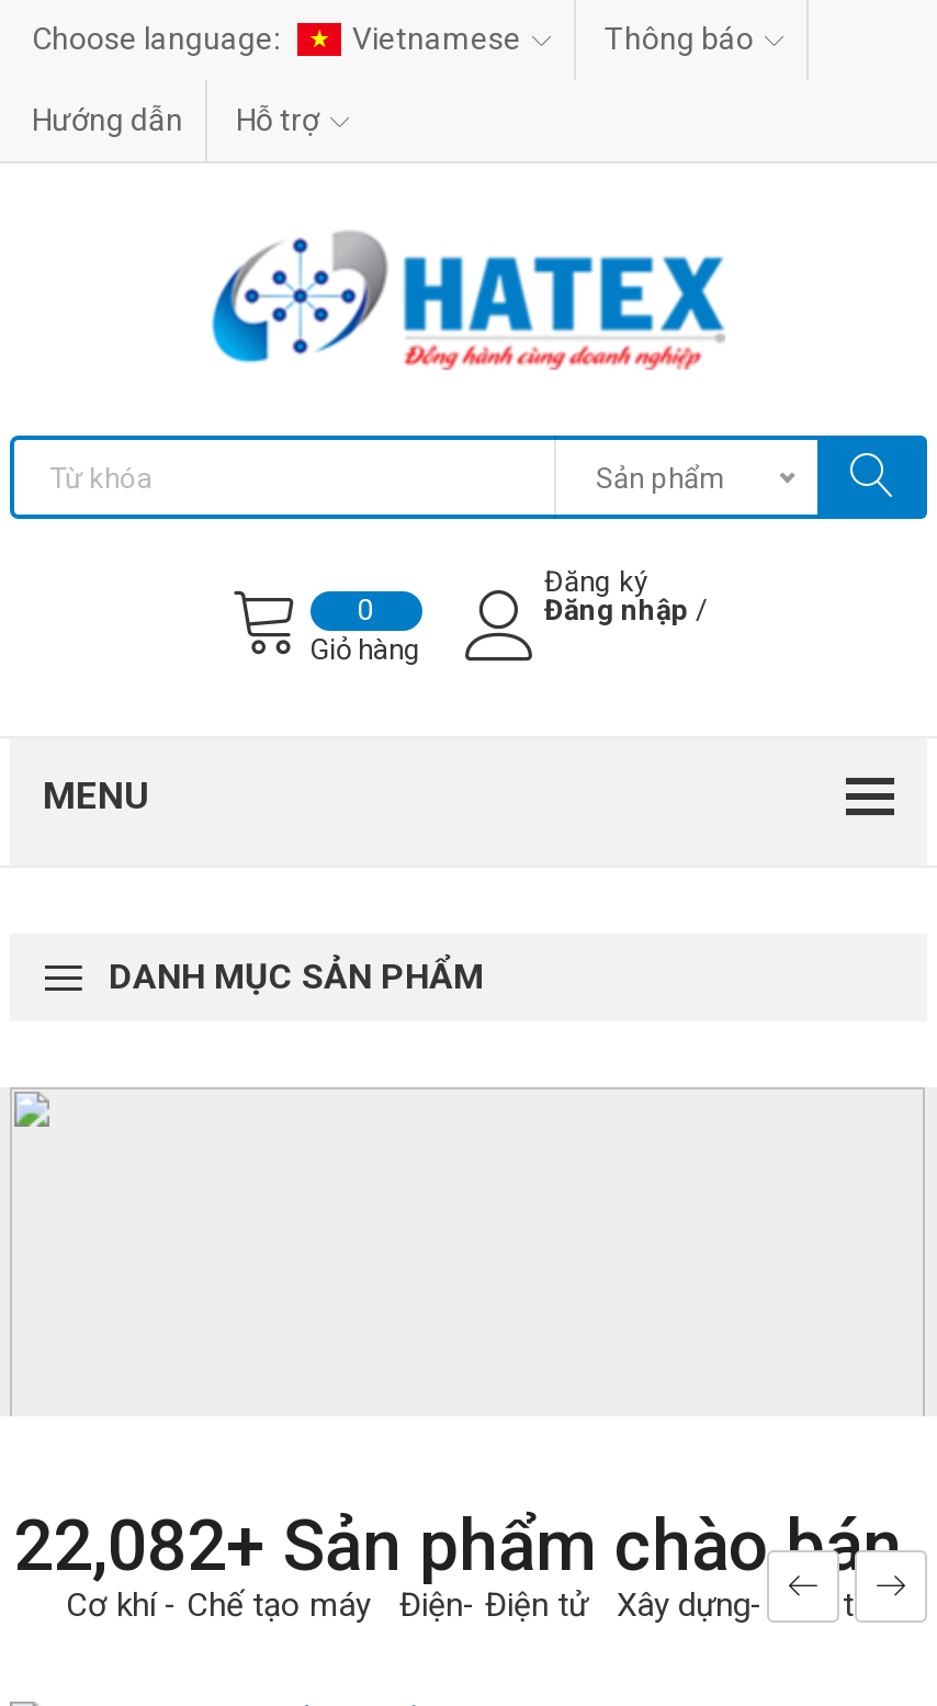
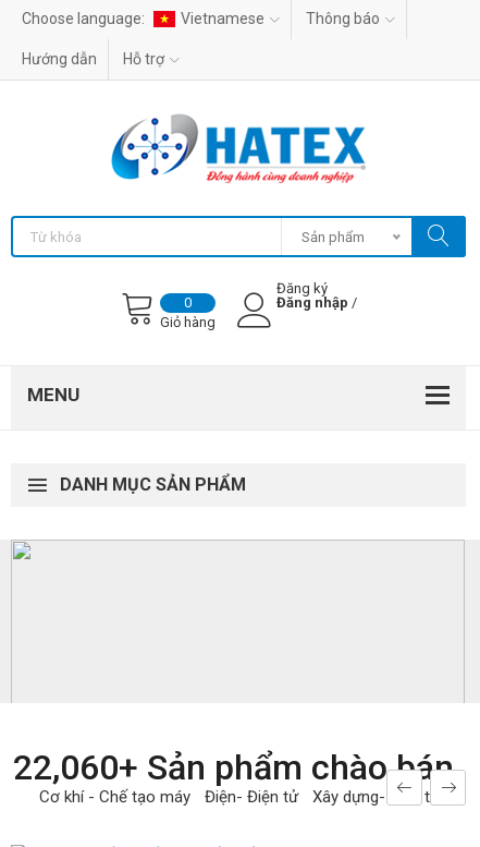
[13,1504,902,1588] 22,082+ Sản phẩm chào bán -> [13,747,453,788] 22,060+ Sản phẩm chào bán

